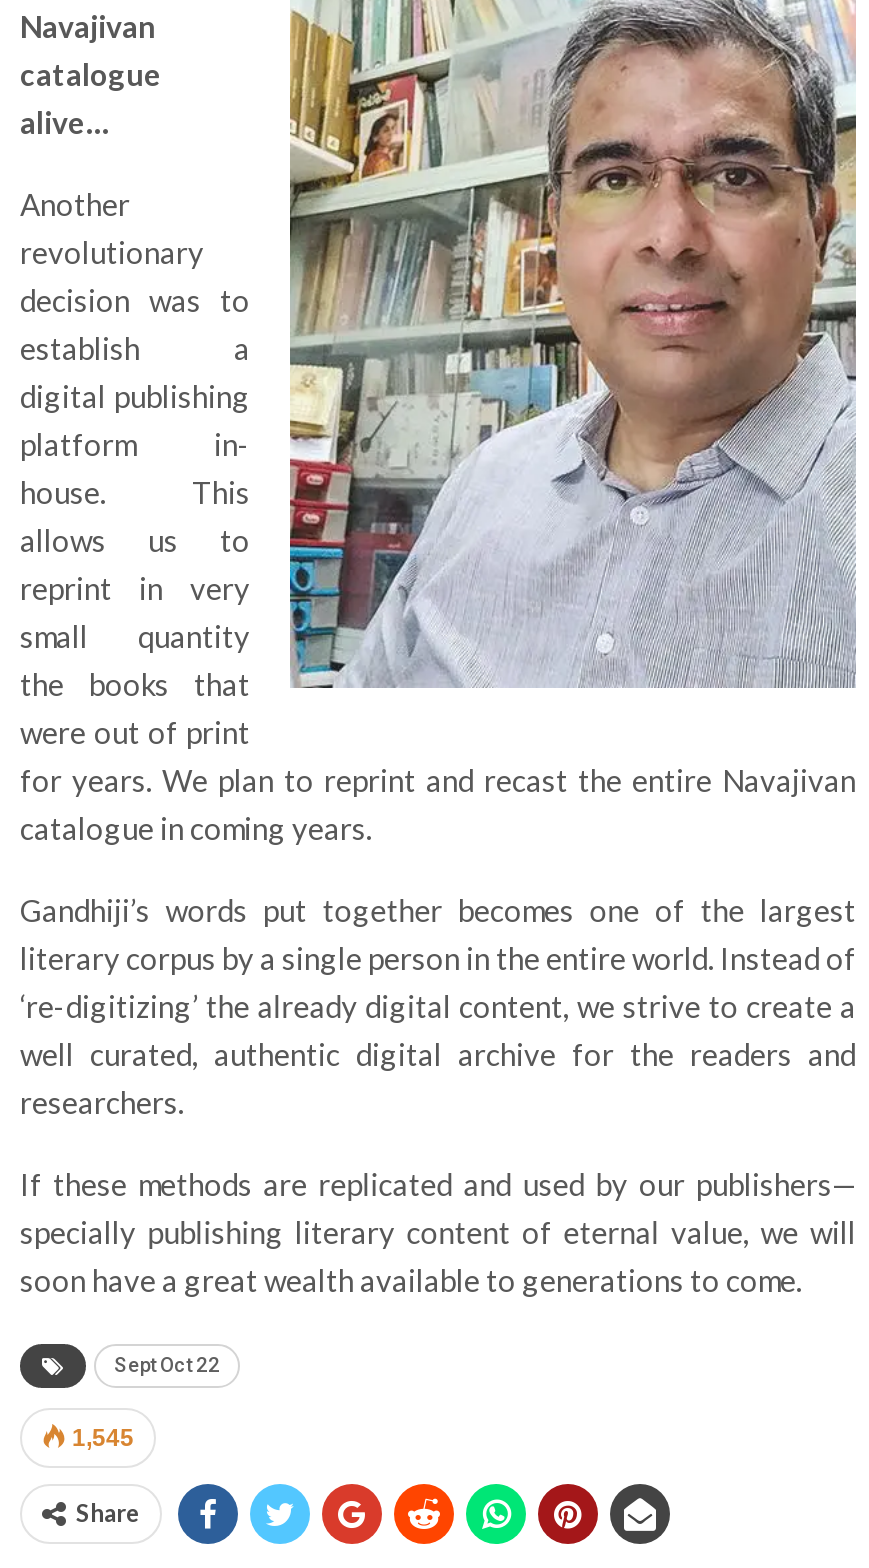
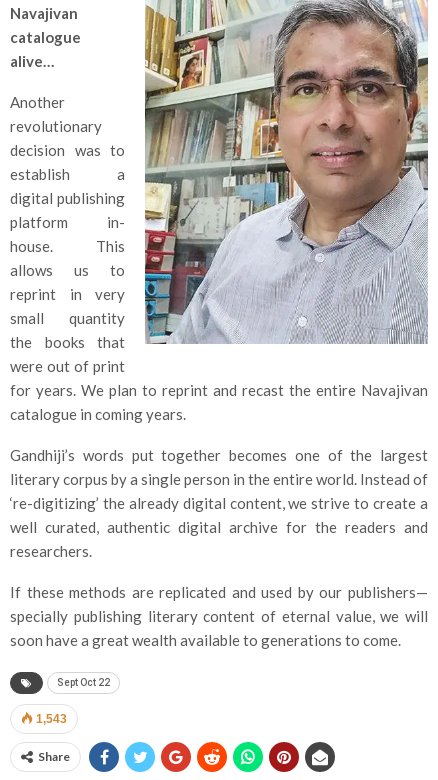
[72,1423,134,1451] 1,545 -> [36,712,67,726] 1,543

